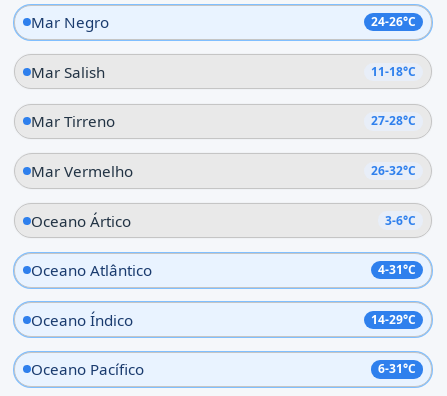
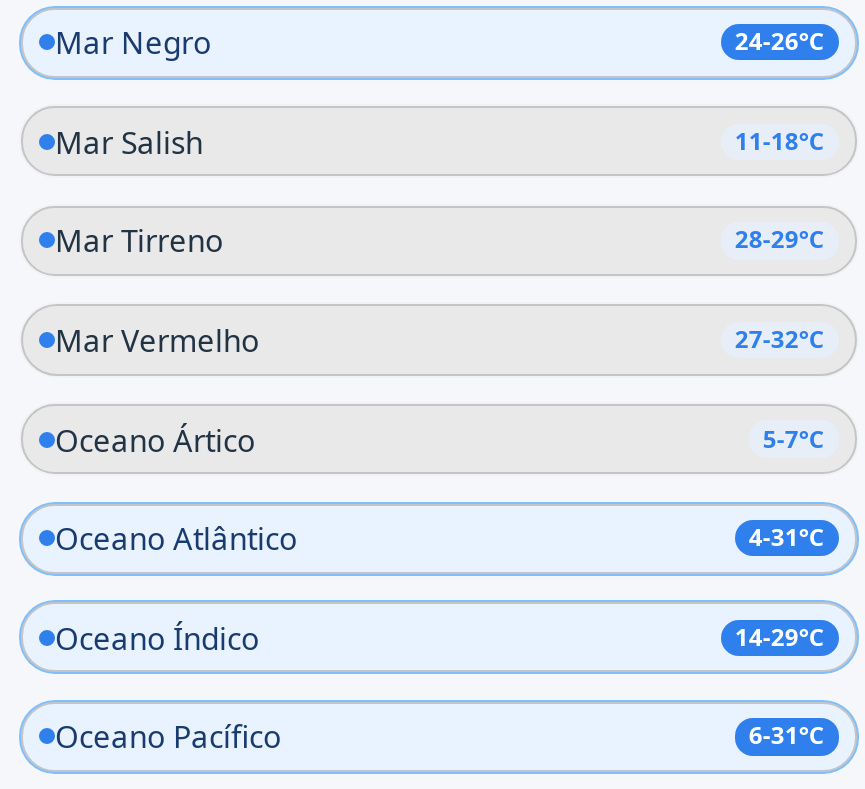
[371,112,416,129] 27-28°C -> [735,223,825,257] 28-29°C
[371,162,416,179] 26-32°C -> [735,322,825,356] 27-32°C
[385,212,416,229] 3-6°C -> [763,421,825,455] 5-7°C

